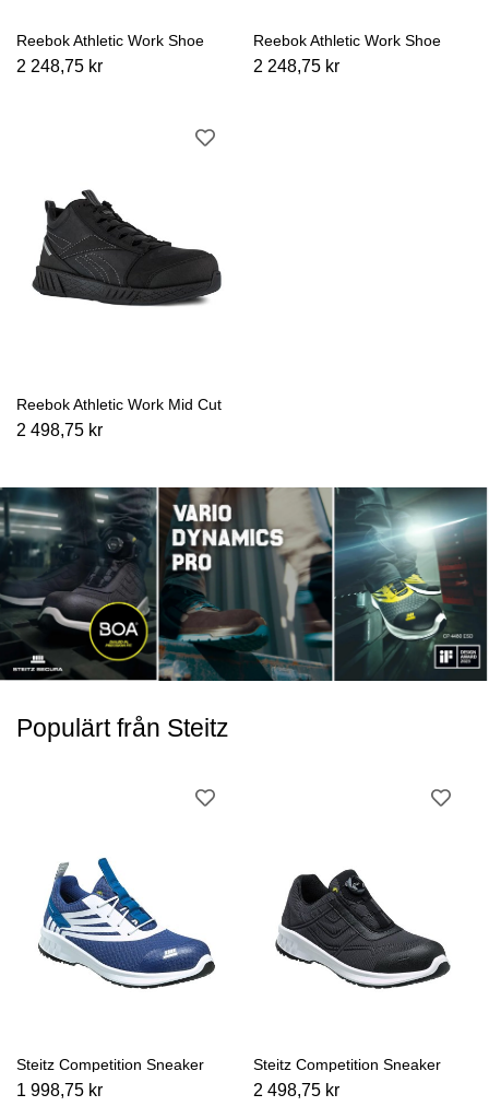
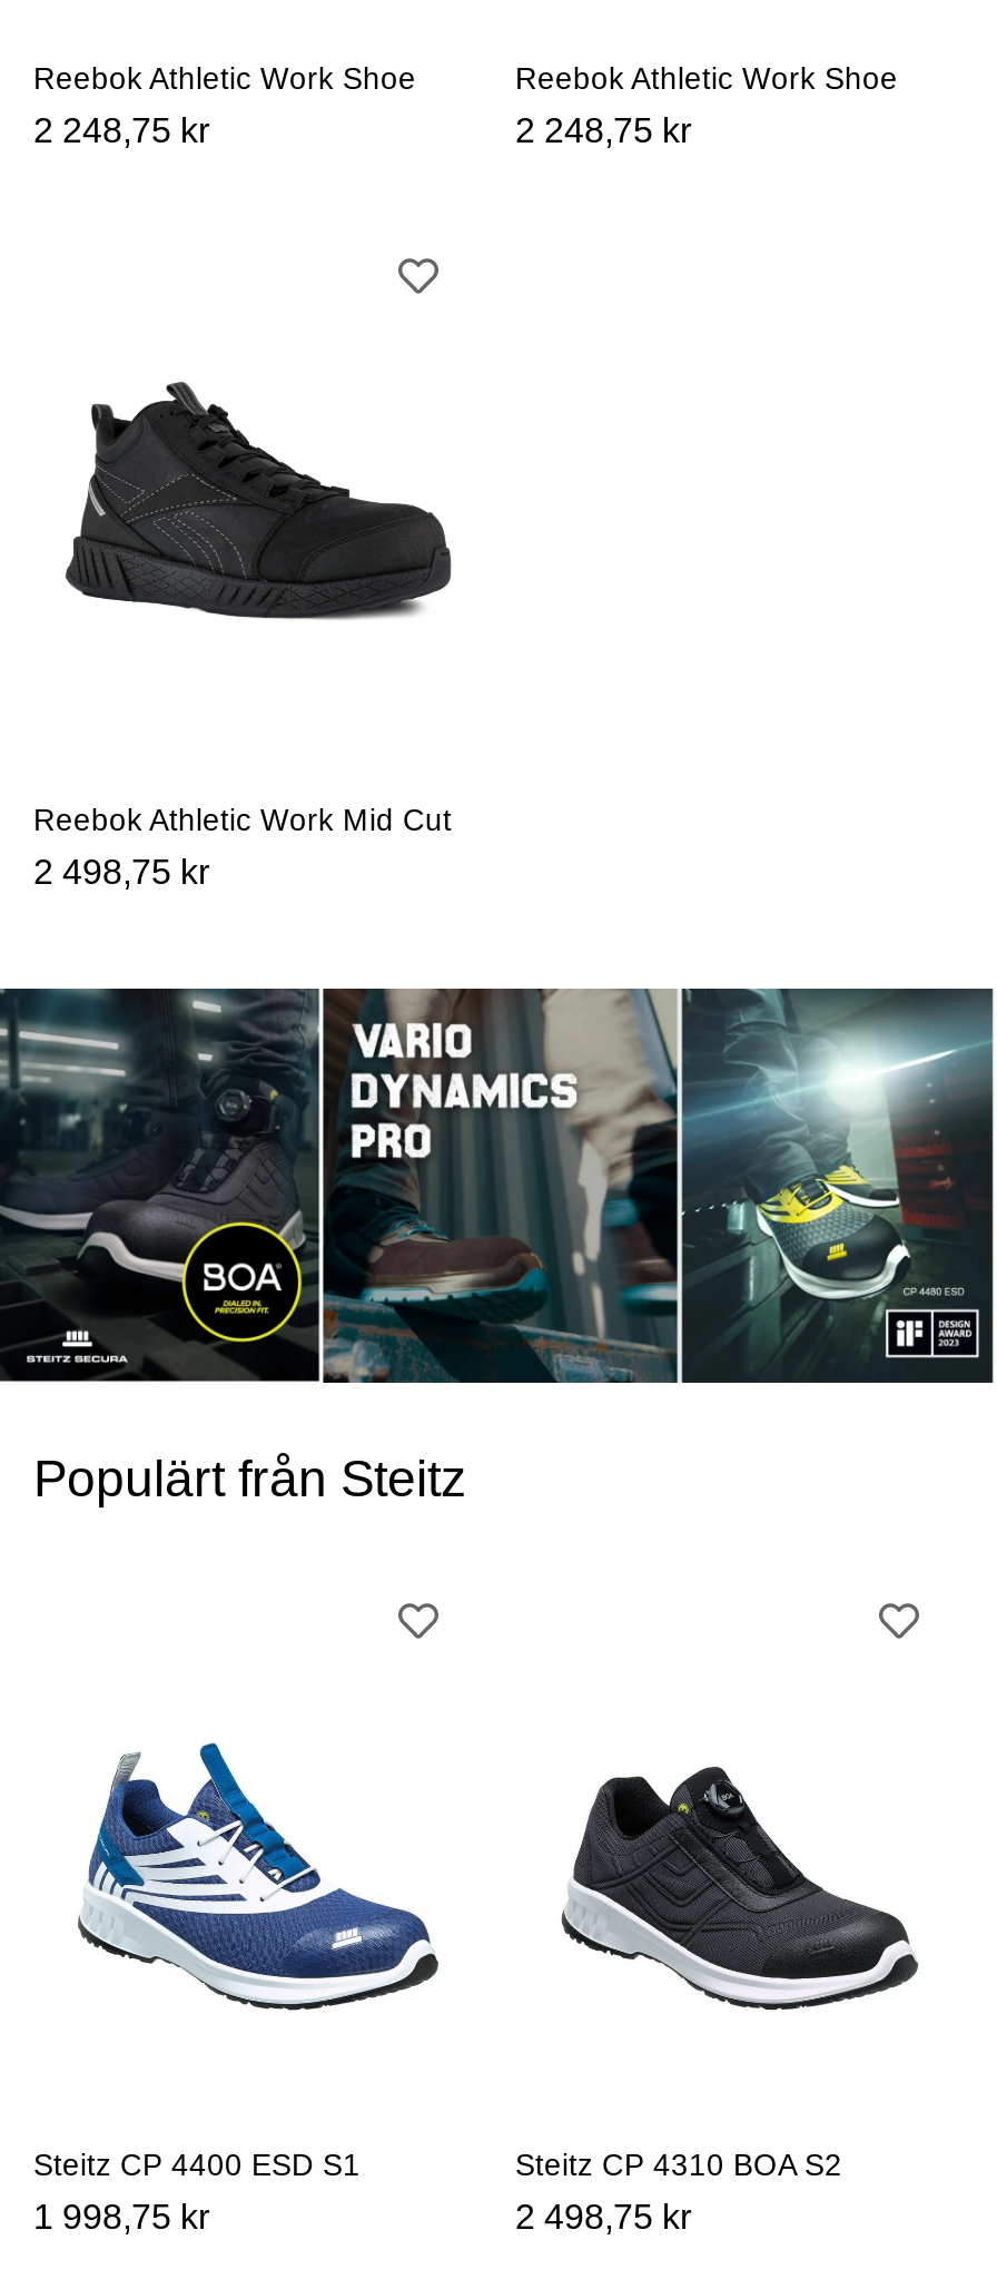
[16,1056,204,1073] Steitz Competition Sneaker -> [33,2148,361,2181] Steitz CP 4400 ESD S1
[253,1056,440,1073] Steitz Competition Sneaker -> [515,2148,842,2181] Steitz CP 4310 BOA S2

